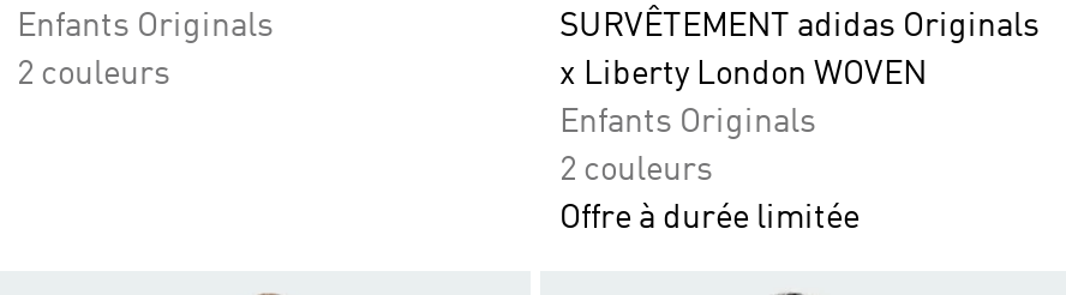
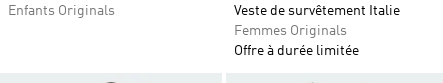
[559,10,1040,187] SURVÊTEMENT adidas Originals | x Liberty London WOVEN | Enfants Originals | 2 couleurs -> [234,4,400,38] Veste de survêtement Italie | Femmes Originals
[17,58,170,91] 2 couleurs -> none

